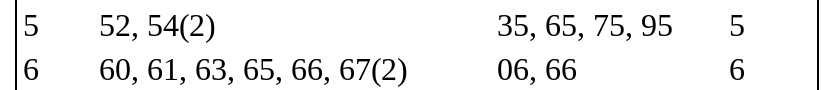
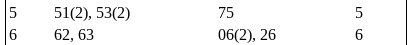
[99,7,673,41] 52, 54(2) | 35, 65, 75, 95 -> [54,3,234,20] 51 (2), 53(2) | 75
[99,51,577,85] 60, 61, 63, 65, 66, 67(2) | 06, 66 -> [54,25,276,42] 62, 63 | 06(2), 26

